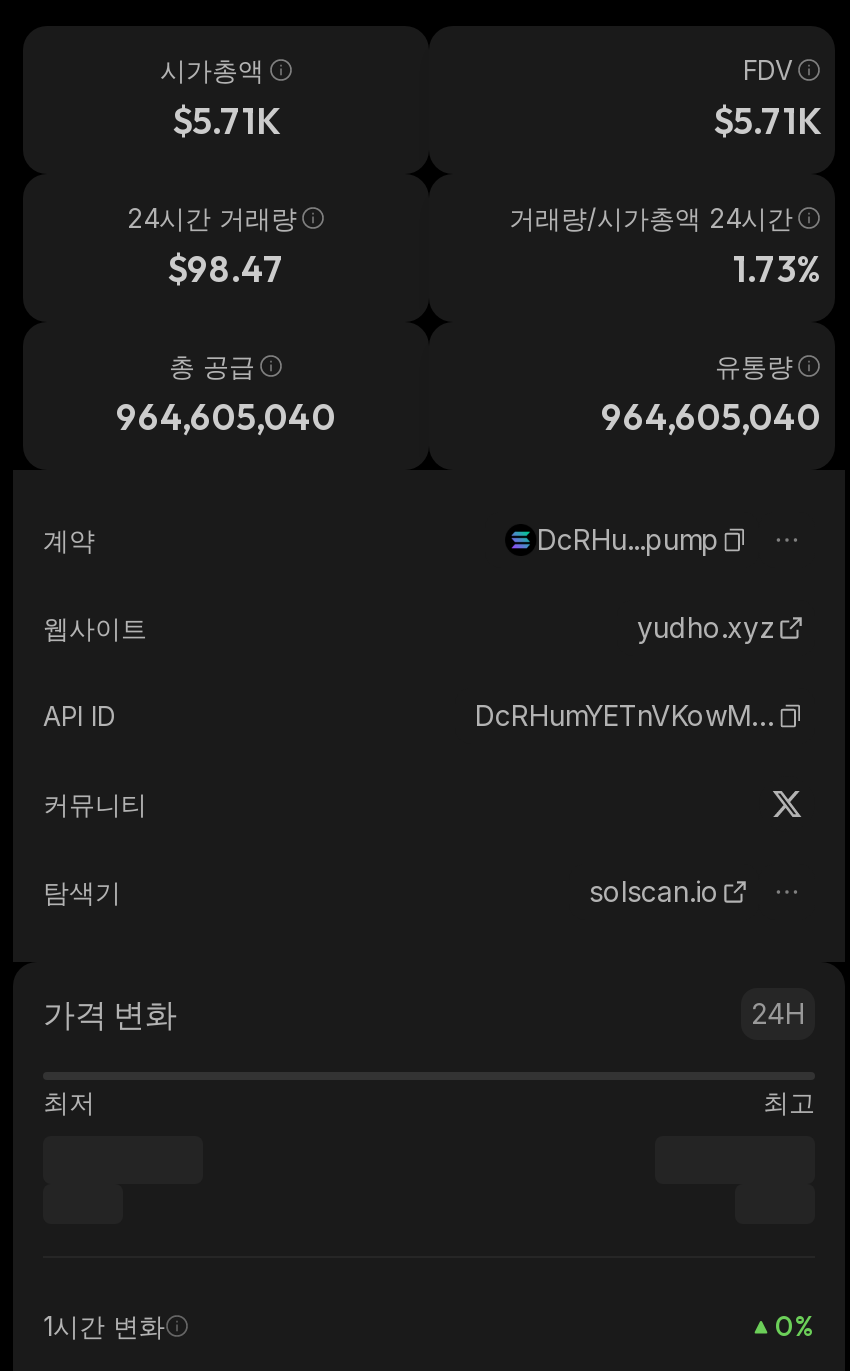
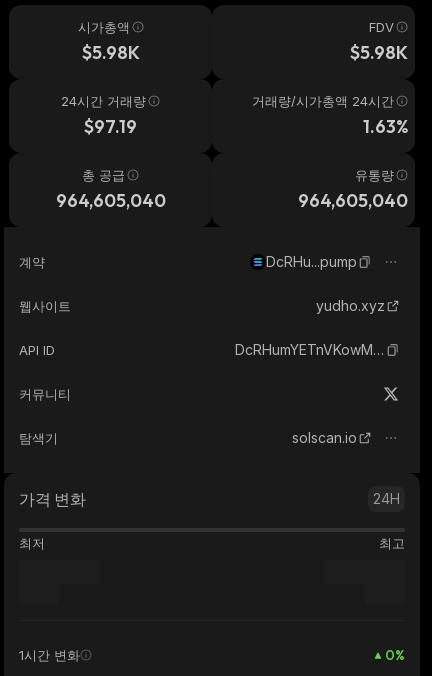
[172,98,280,144] $5.71K -> [81,41,139,64] $5.98K
[713,98,821,144] $5.71K -> [350,41,408,64] $5.98K
[167,246,285,292] $98.47 -> [84,115,137,138] $97.19
[733,246,821,292] 1.73% -> [363,115,408,138] 1.63%

